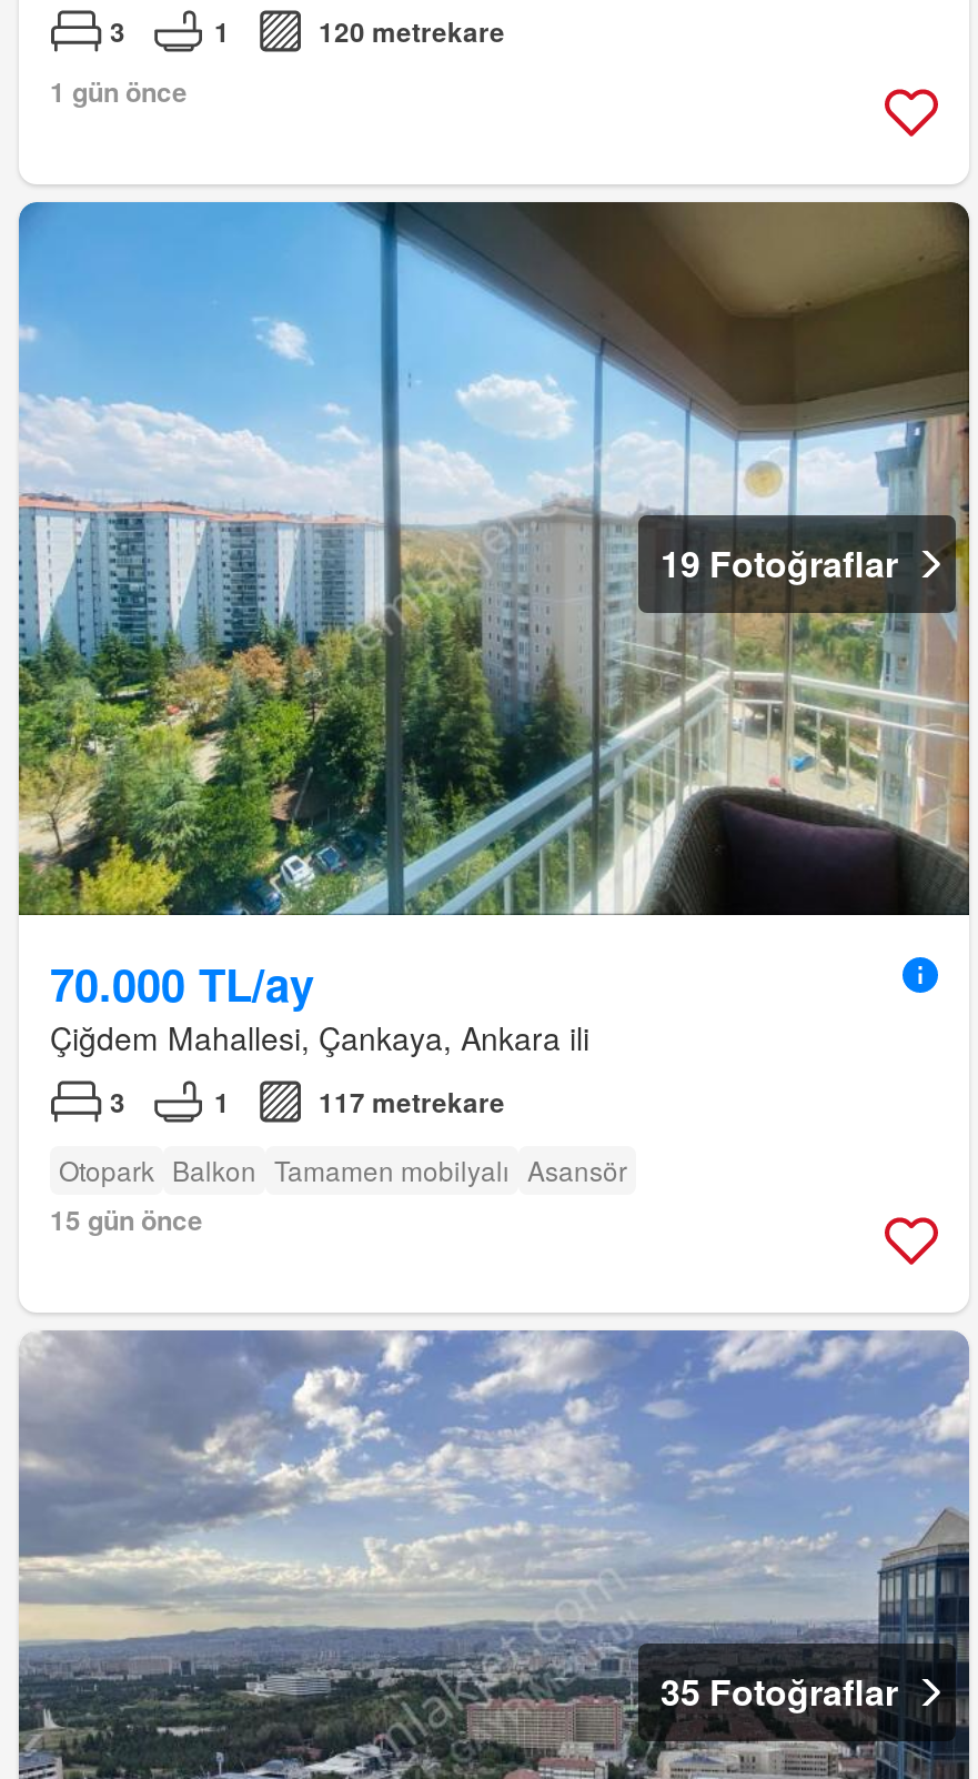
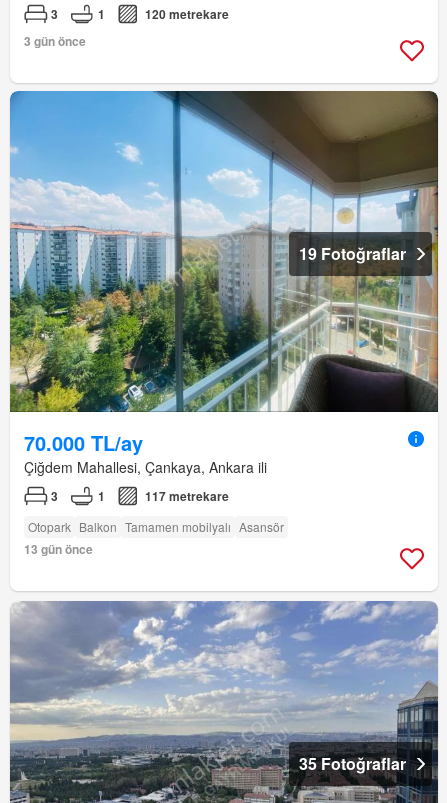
[50,71,188,111] 1 gün önce -> [24,32,86,50] 3 gün önce
[50,1199,203,1239] 15 gün önce -> [24,540,93,558] 13 gün önce

